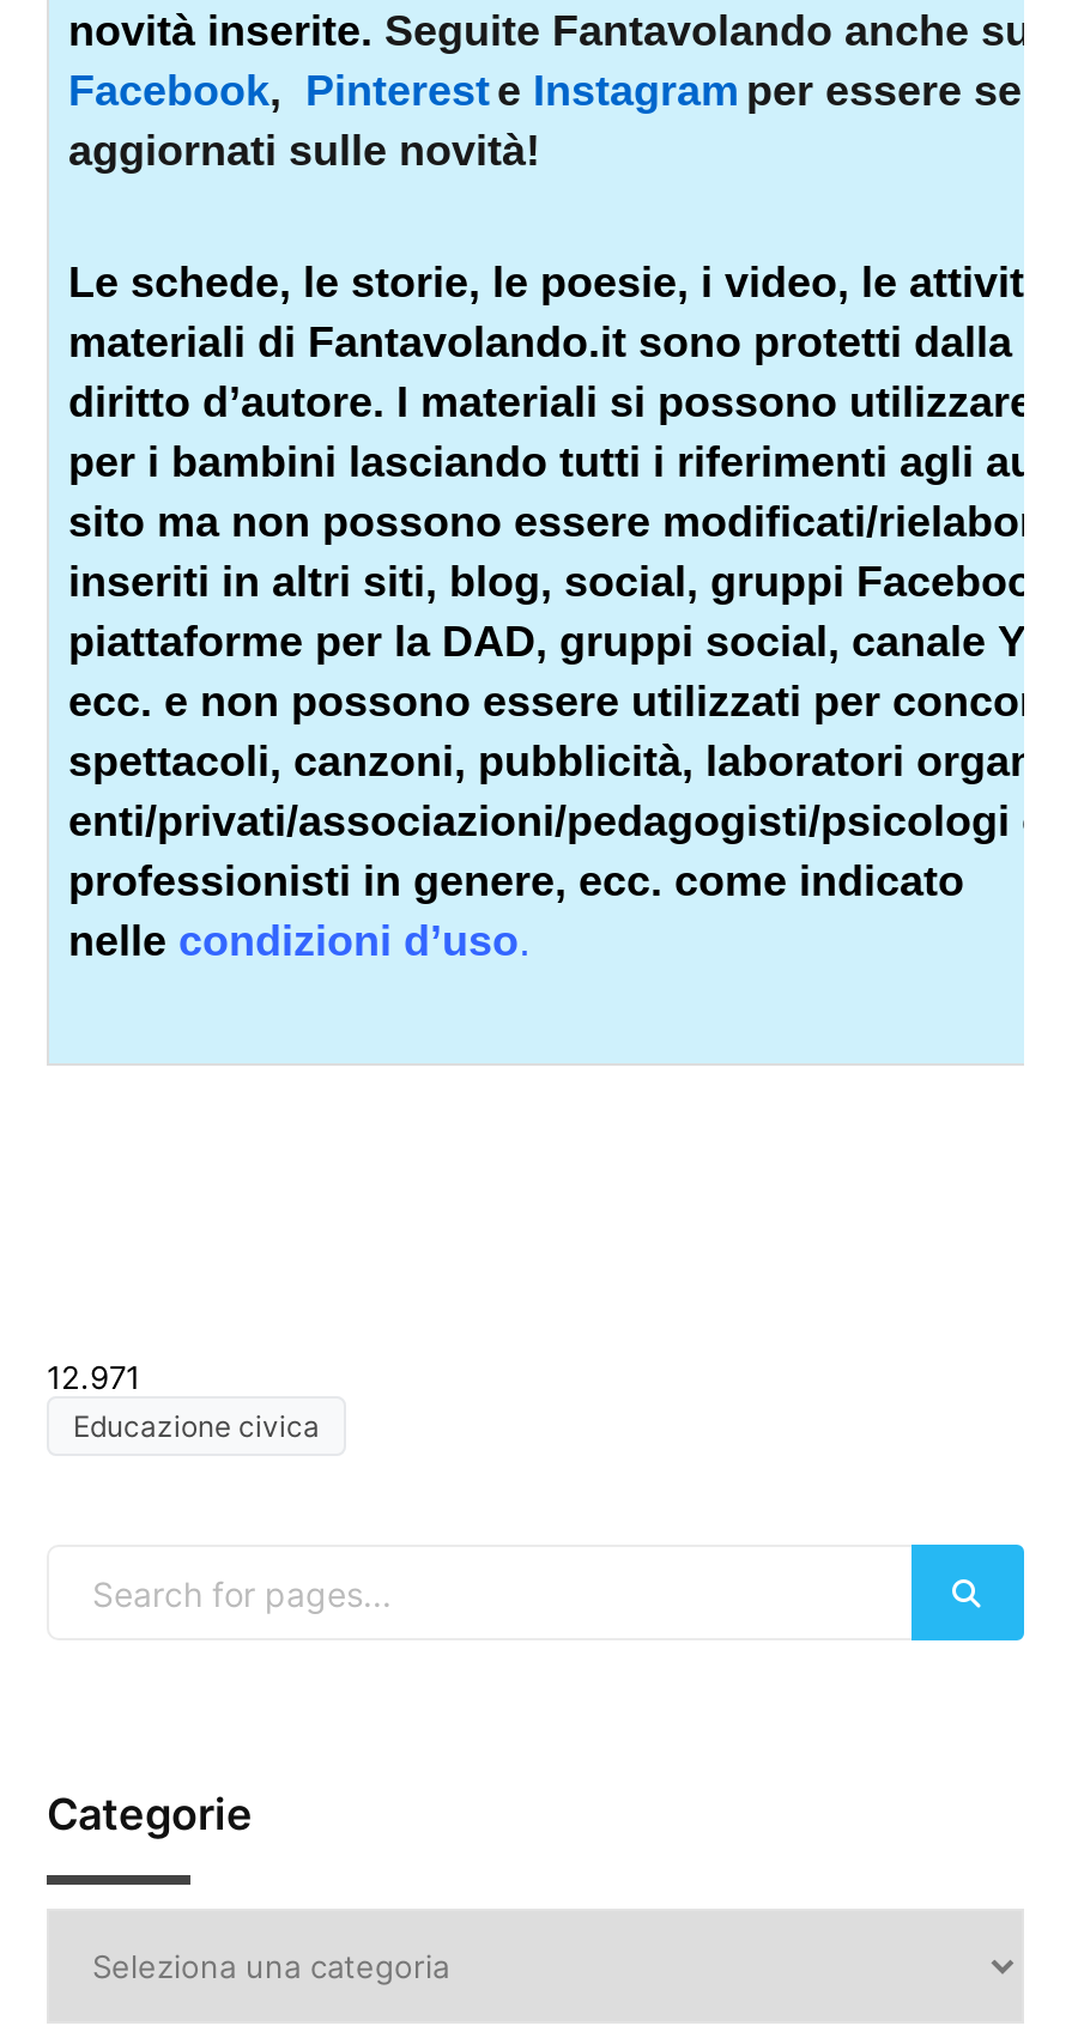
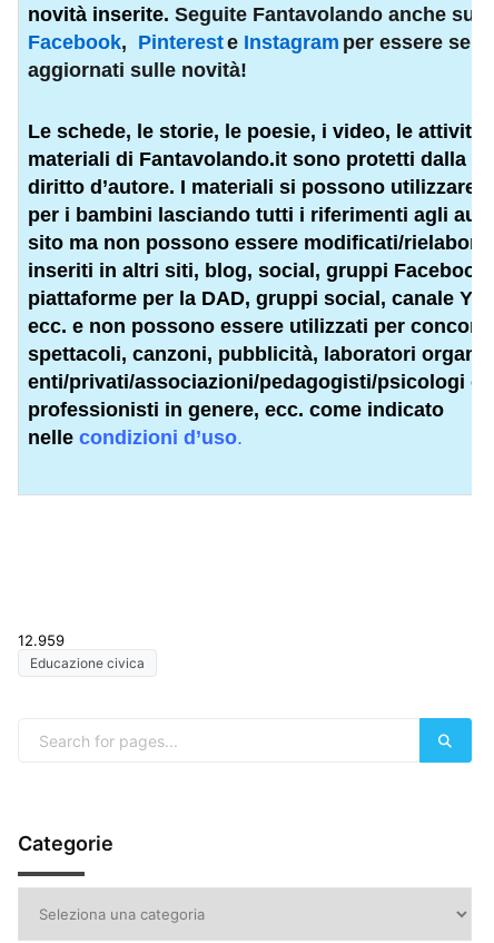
[47,1358,140,1396] 12.971 -> [18,631,65,649] 12.959

